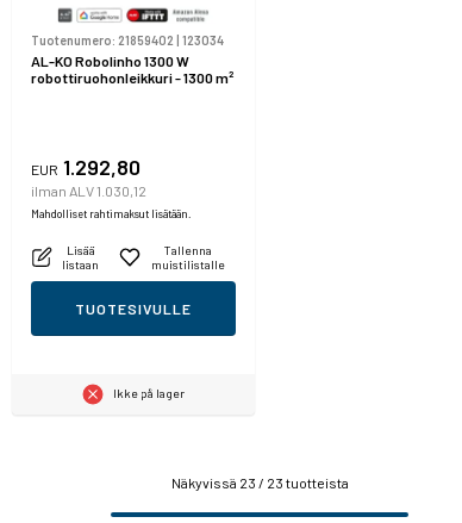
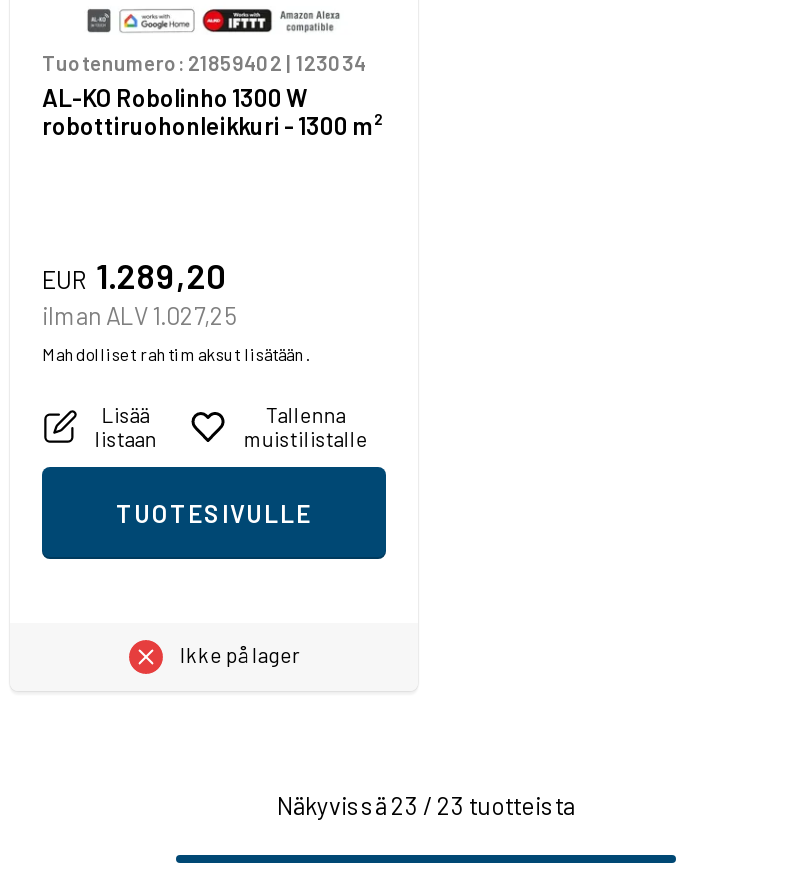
[31,153,141,179] EUR 1.292,80 -> [42,252,226,296] EUR 1.289,20
[31,182,146,198] ilman ALV 1.030,12 -> [42,300,238,328] ilman ALV 1.027,25

